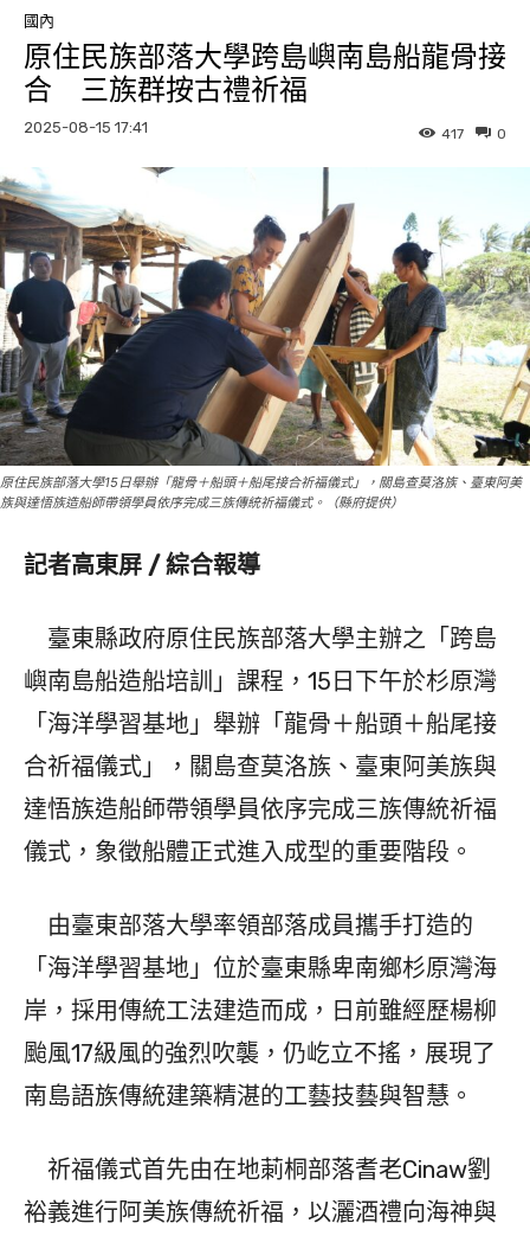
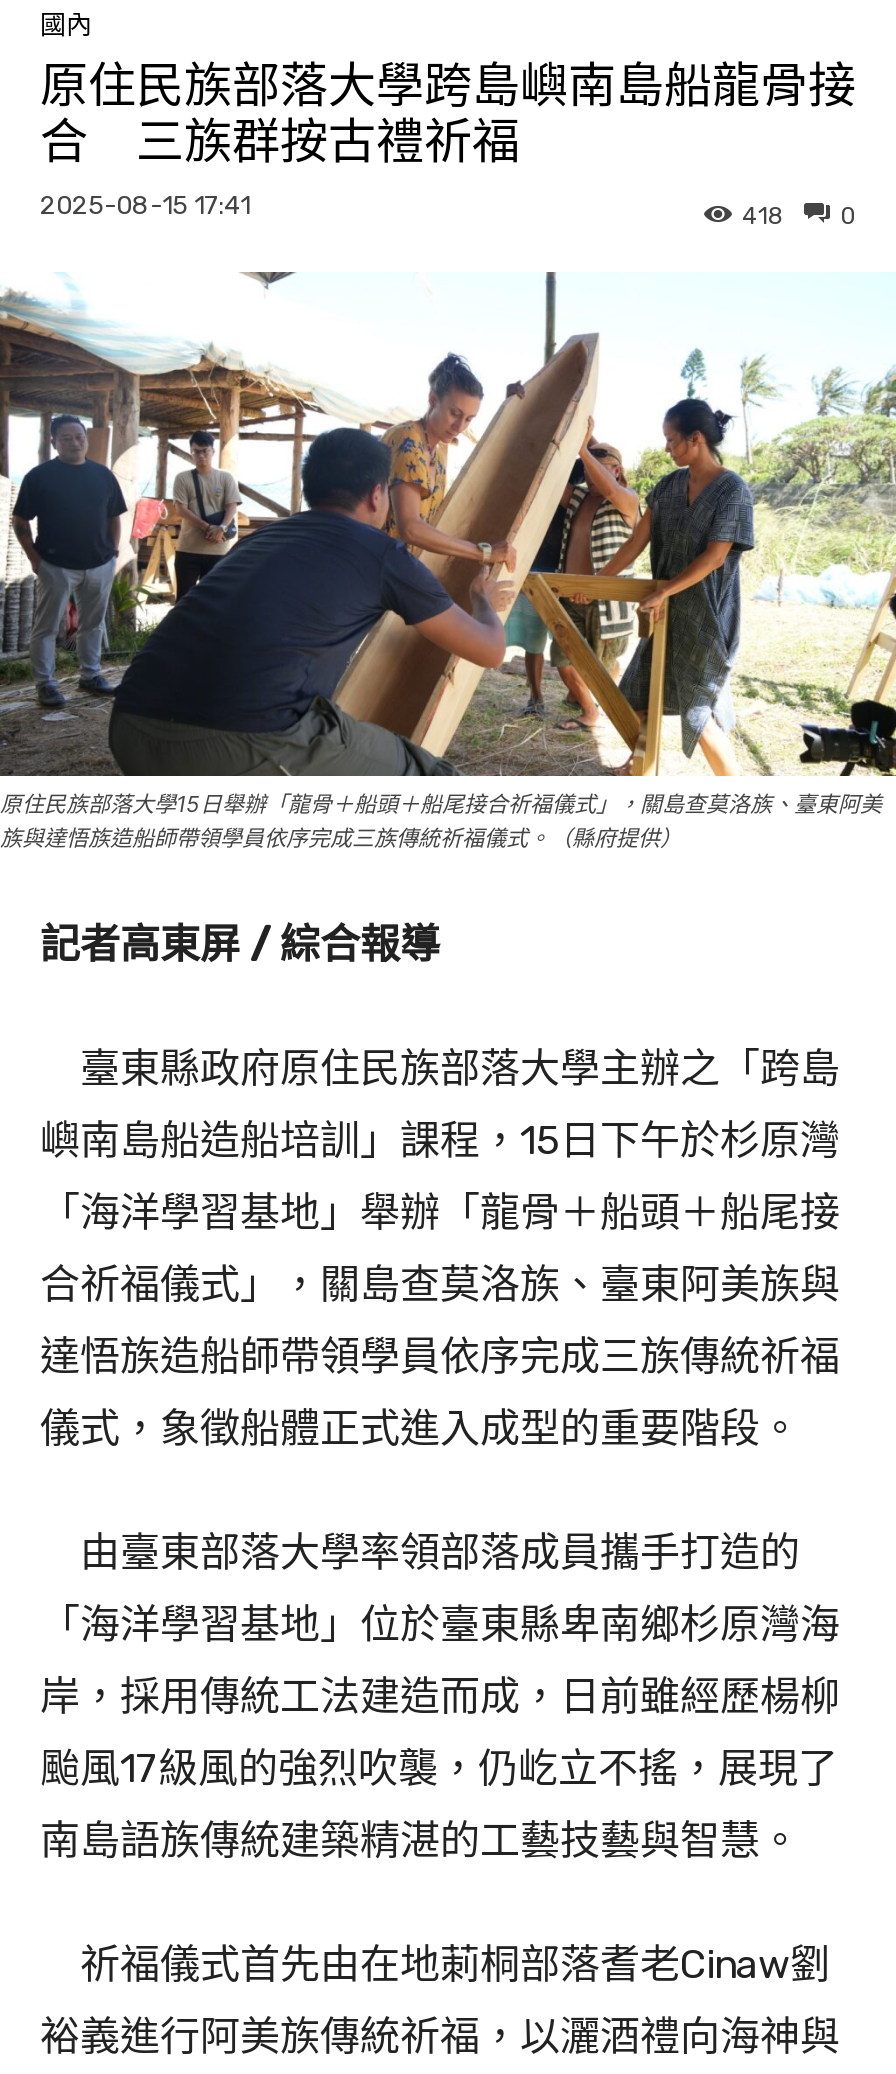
[441,125,506,142] 417 0 -> [742,201,856,229] 418 0

